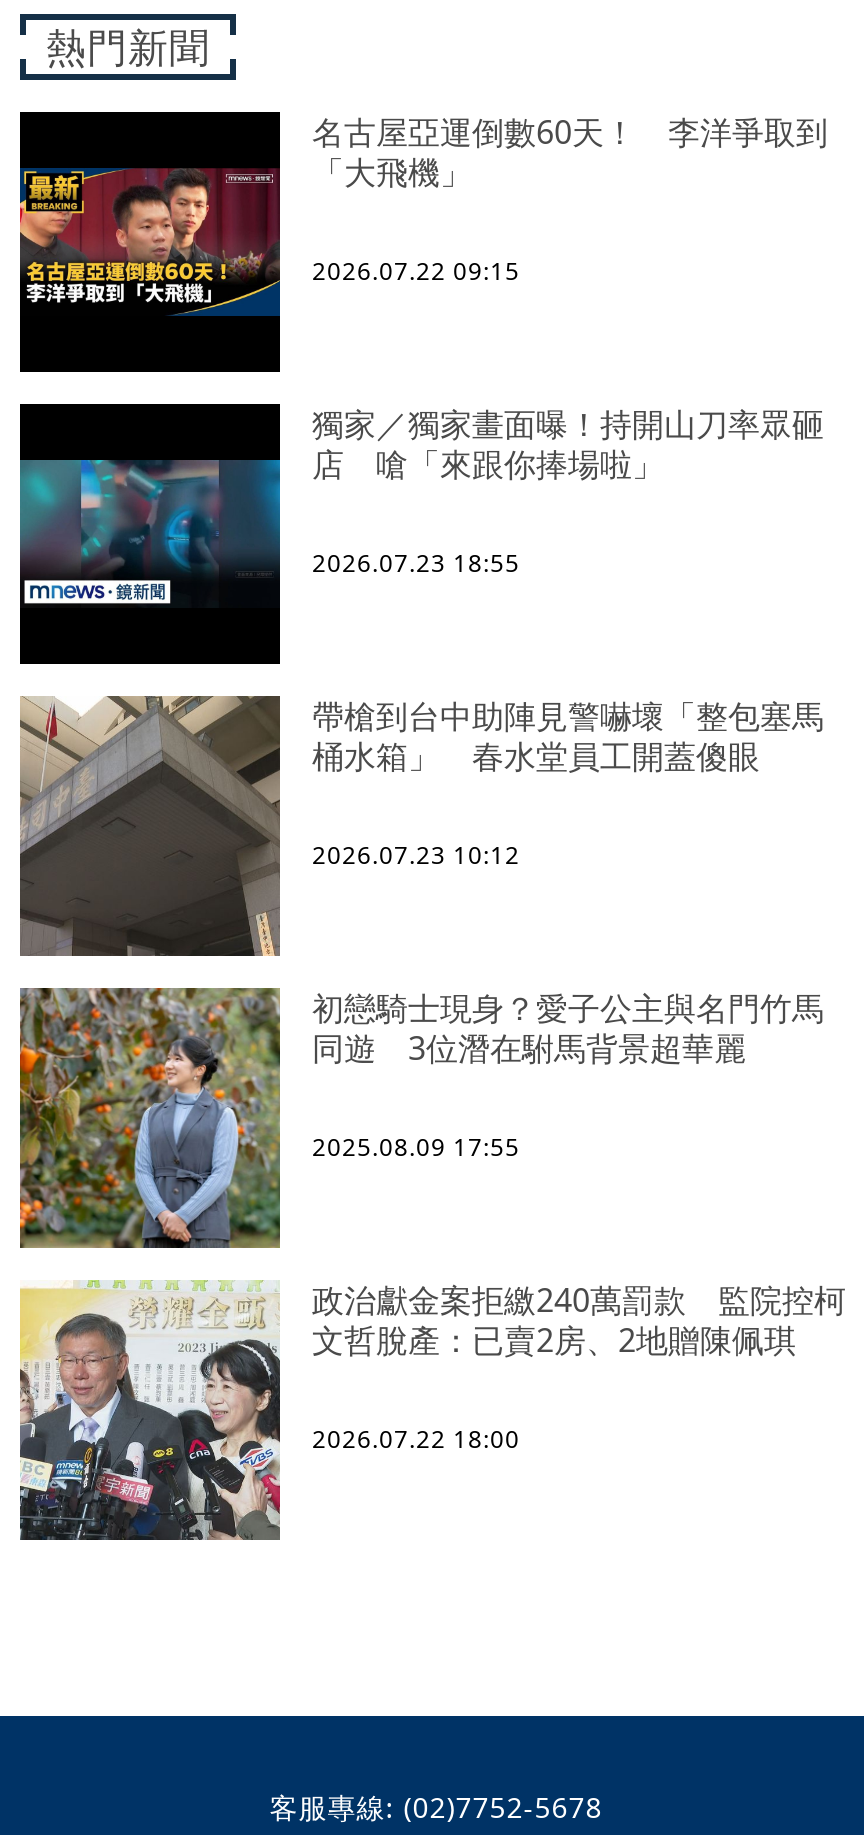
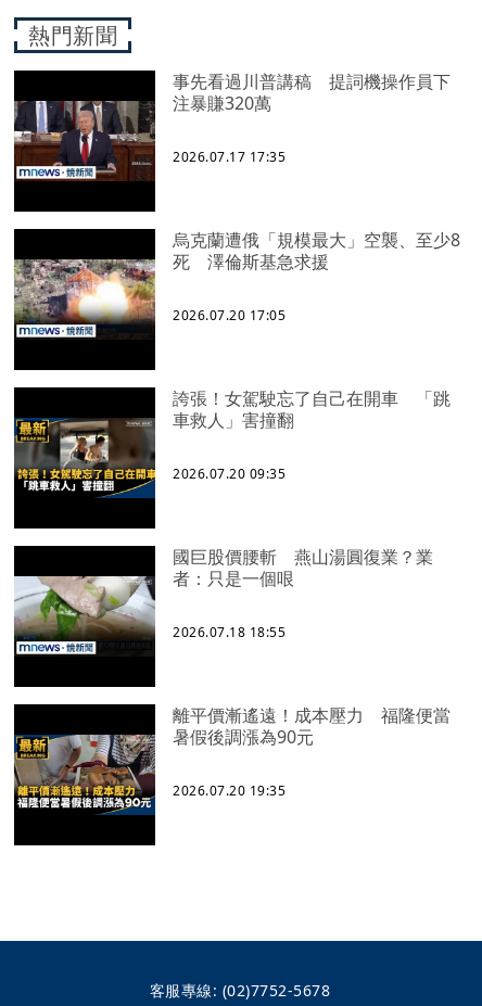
[18,110,828,316] [image] | 名古屋亞運倒數60天！ 李洋爭取到 | 「大飛機」 -> [13,69,451,181] [image] | 事先看過川普講稿 提詞機操作員下 | 注暴賺320萬
[312,254,520,288] 2026.07.22 09:15 -> [173,148,286,166] 2026.07.17 17:35
[18,402,824,578] [image] | 獨家／獨家畫面曝！持開山刀率眾砸 | 店 嗆「來跟你捧場啦」 -> [13,228,460,324] [image] | 烏克蘭遭俄「規模最大」空襲、至少8 | 死 澤倫斯基急求援
[312,546,520,580] 2026.07.23 18:55 -> [173,306,286,324] 2026.07.20 17:05
[18,694,824,958] [image] | 帶槍到台中助陣見警嚇壞「整包塞馬 | 桶水箱」 春水堂員工開蓋傻眼 -> [13,386,451,530] [image] | 誇張！女駕駛忘了自己在開車 「跳 | 車救人」害撞翻
[312,838,520,872] 2026.07.23 10:12 -> [173,464,286,483] 2026.07.20 09:35
[18,986,824,1250] [image] | 初戀騎士現身？愛子公主與名門竹馬 | 同遊 3位潛在駙馬背景超華麗 -> [13,545,433,688] [image] | 國巨股價腰斬 燕山湯圓復業？業 | 者：只是一個哏
[312,1130,520,1164] 2025.08.09 17:55 -> [173,623,286,641] 2026.07.18 18:55
[18,1278,846,1542] [image] | 政治獻金案拒繳240萬罰款 監院控柯 | 文哲脫產：已賣2房、2地贈陳佩琪 -> [13,703,451,846] [image] | 離平價漸遙遠！成本壓力 福隆便當 | 暑假後調漲為90元
[312,1422,520,1456] 2026.07.22 18:00 -> [173,781,286,800] 2026.07.20 19:35

